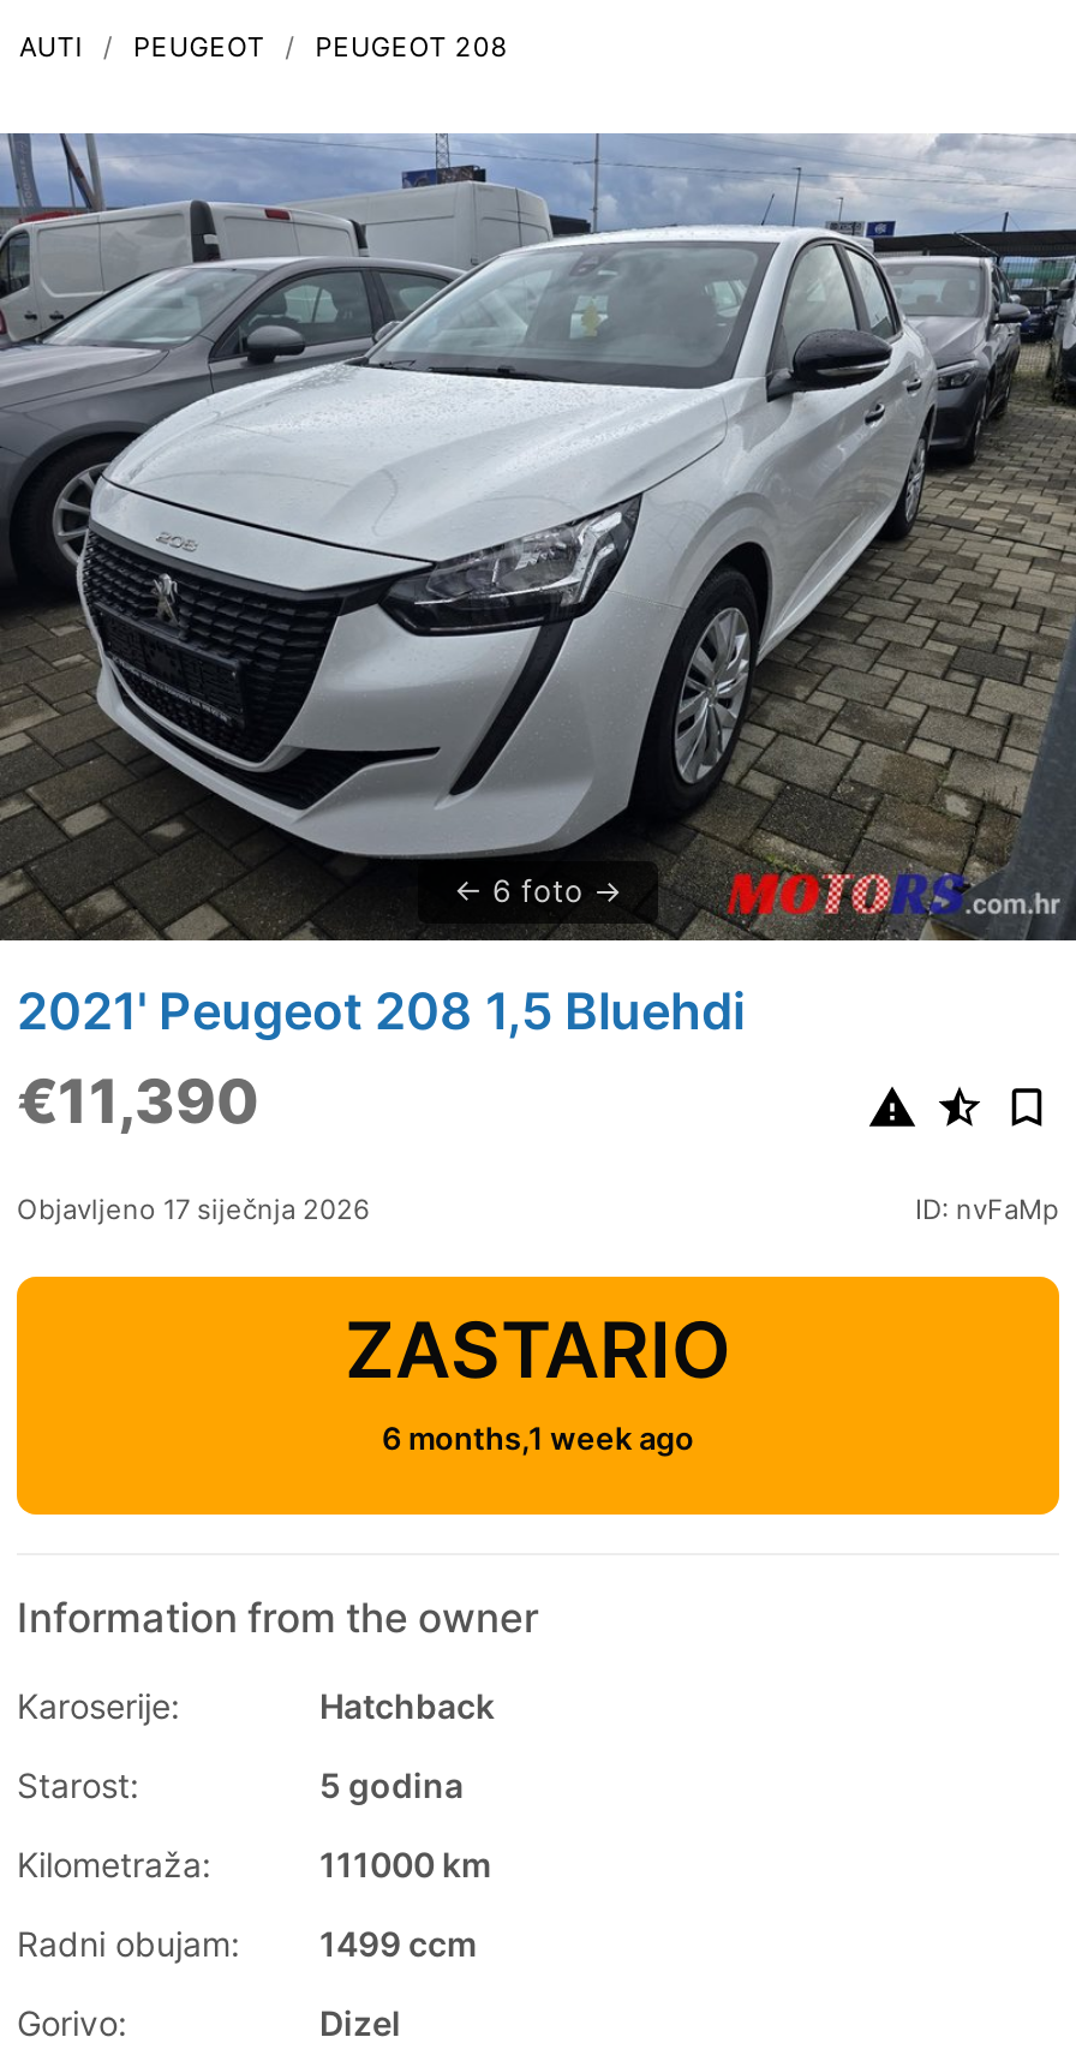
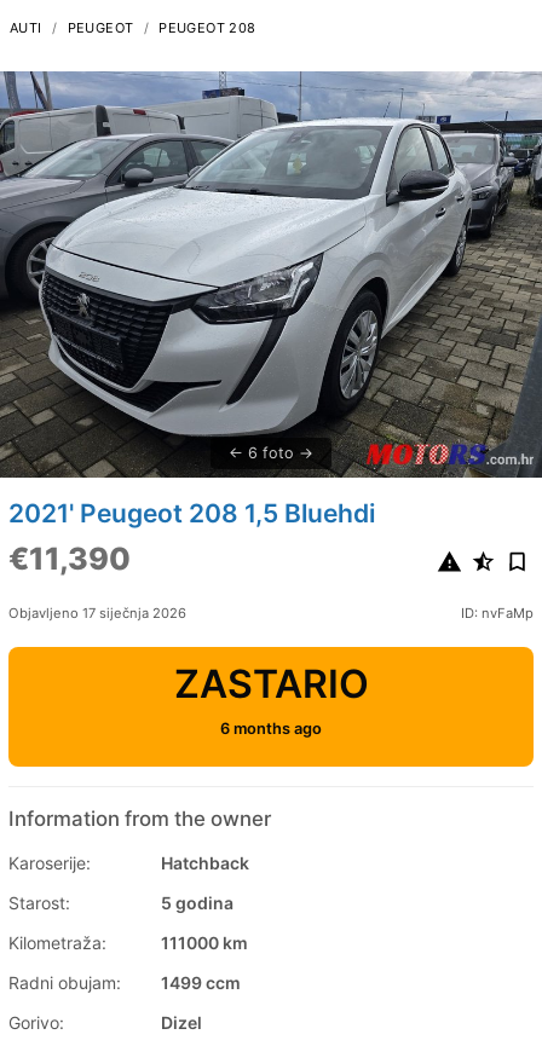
[382,1420,694,1456] 6 months,1 week ago -> [220,719,322,737] 6 months ago

